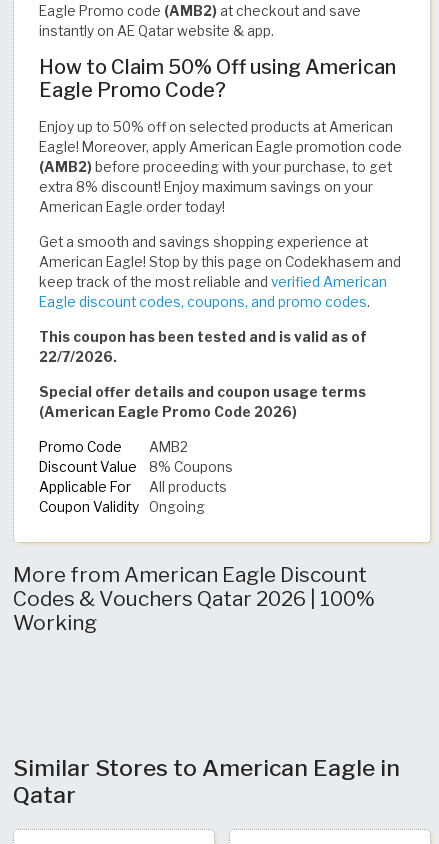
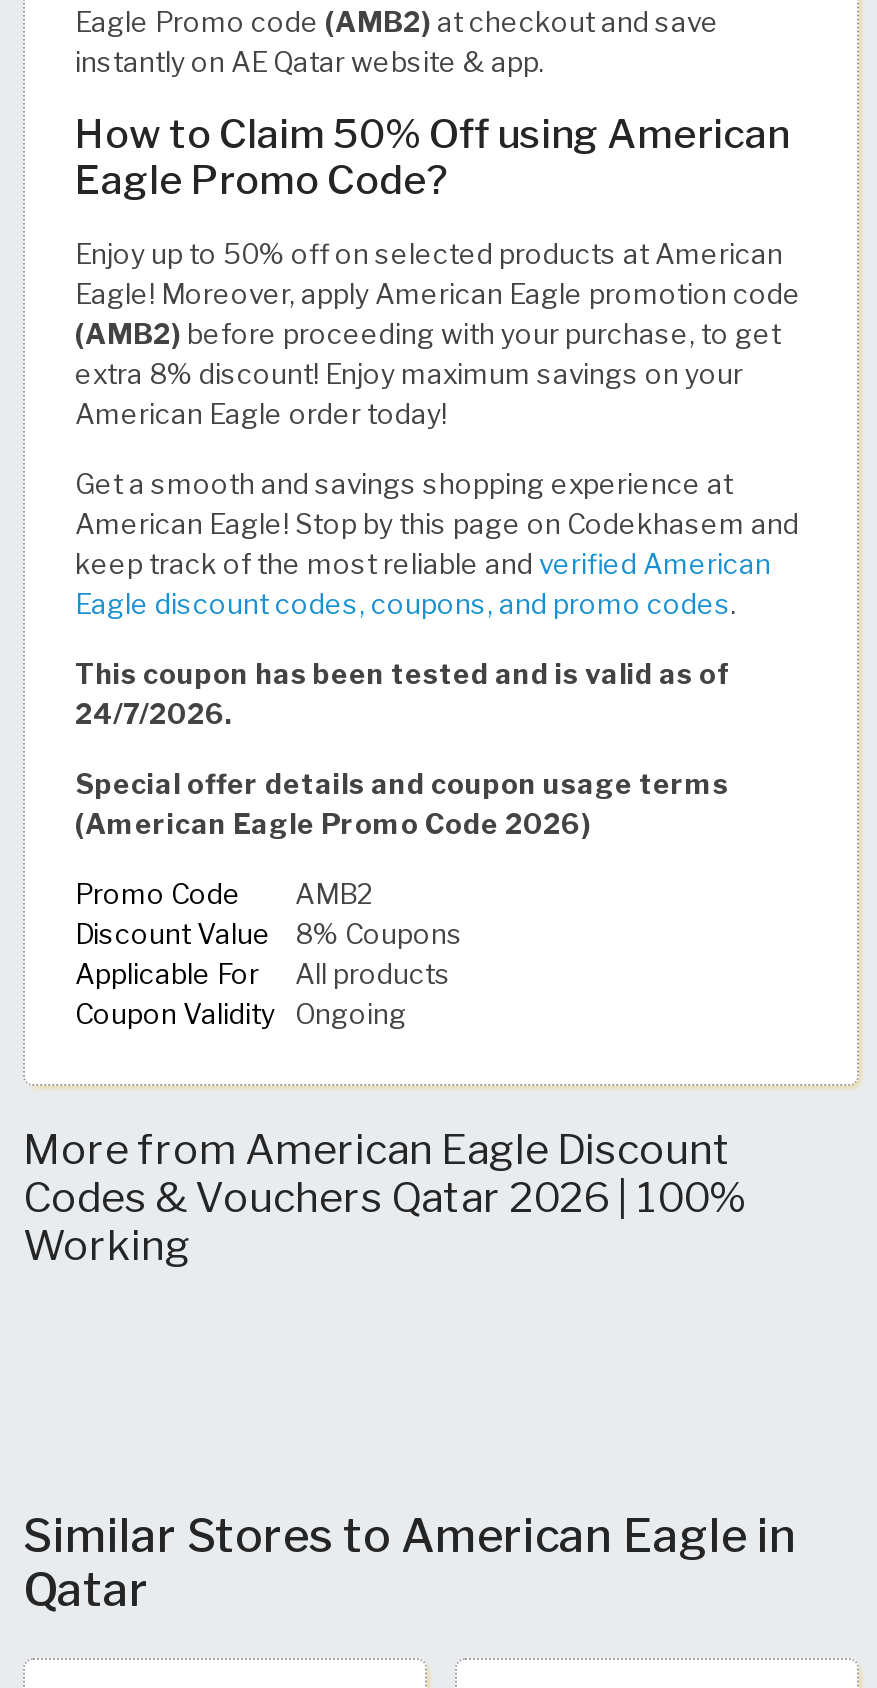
[39,348,117,364] 22/7/2026. -> [75,697,233,729] 24/7/2026.

